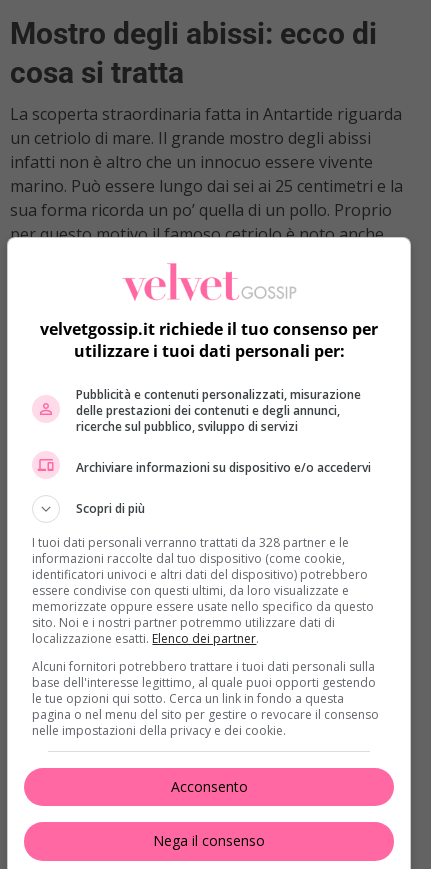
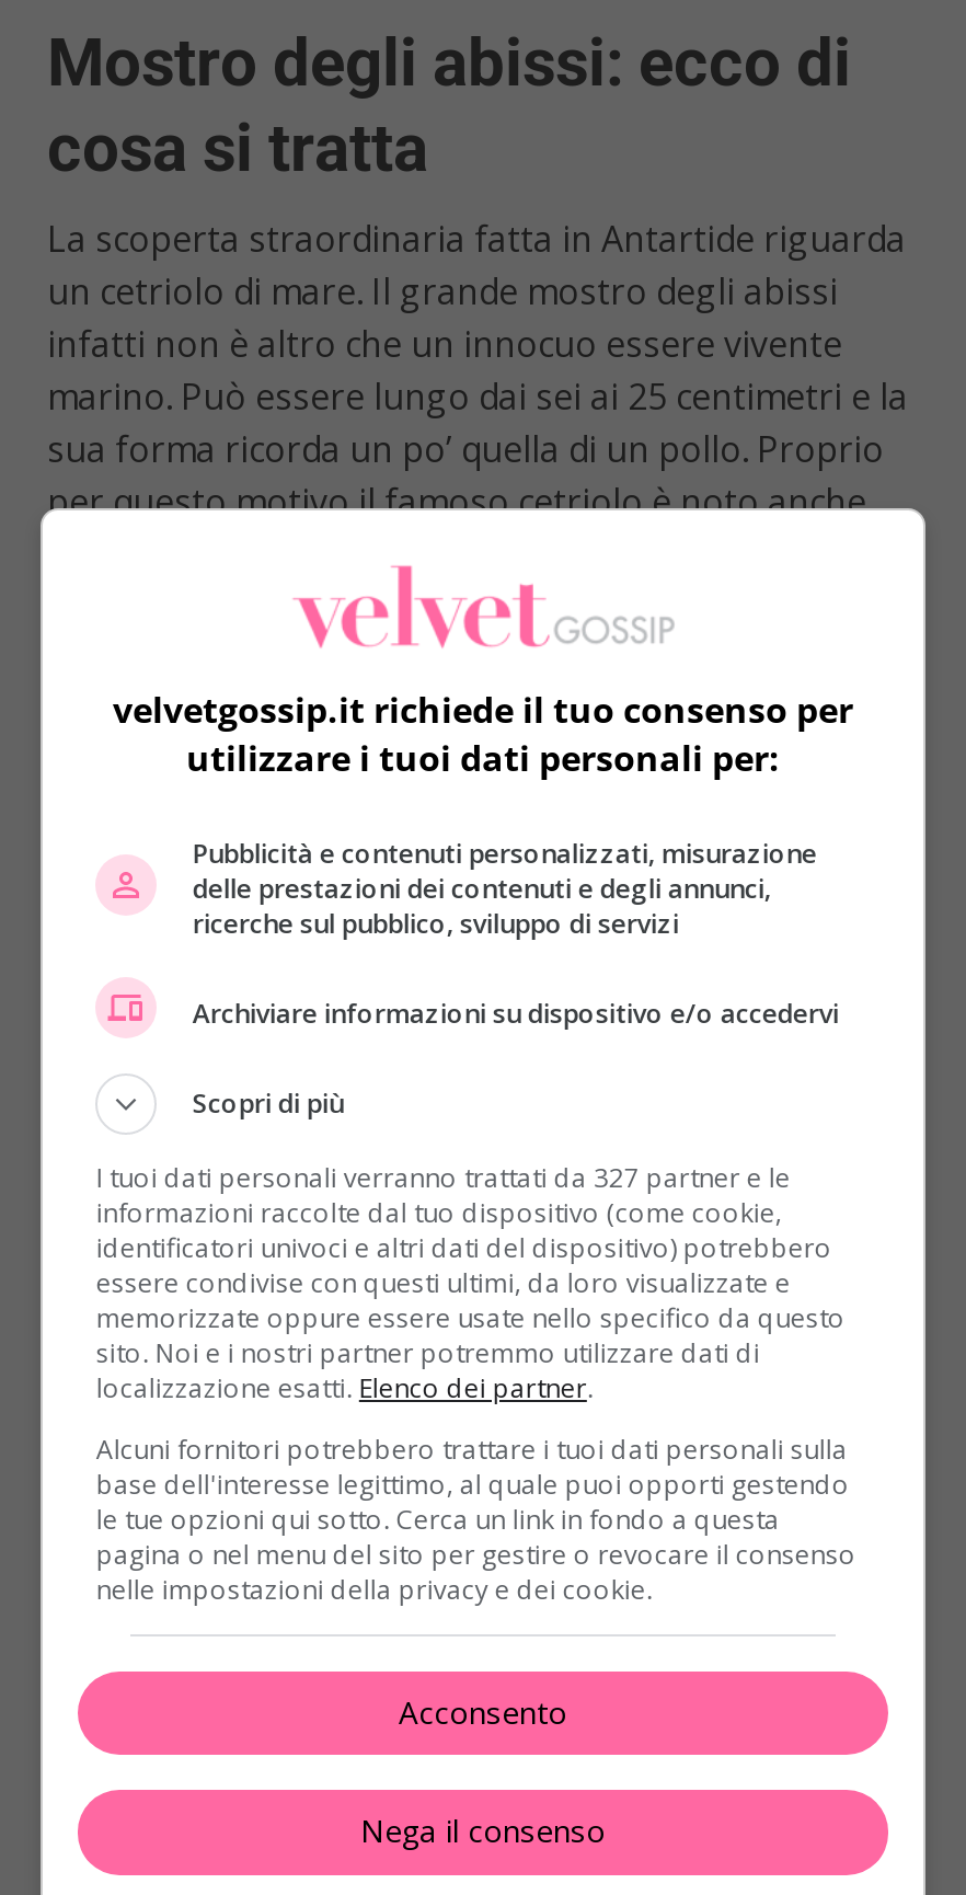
[32,534,349,551] I tuoi dati personali verranno trattati da 328 partner e le -> [96,1159,791,1196] I tuoi dati personali verranno trattati da 327 partner e le

